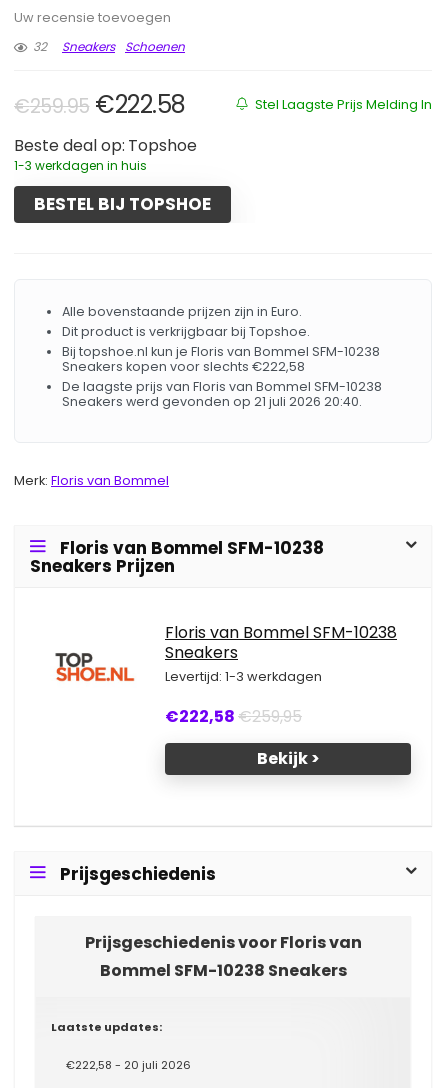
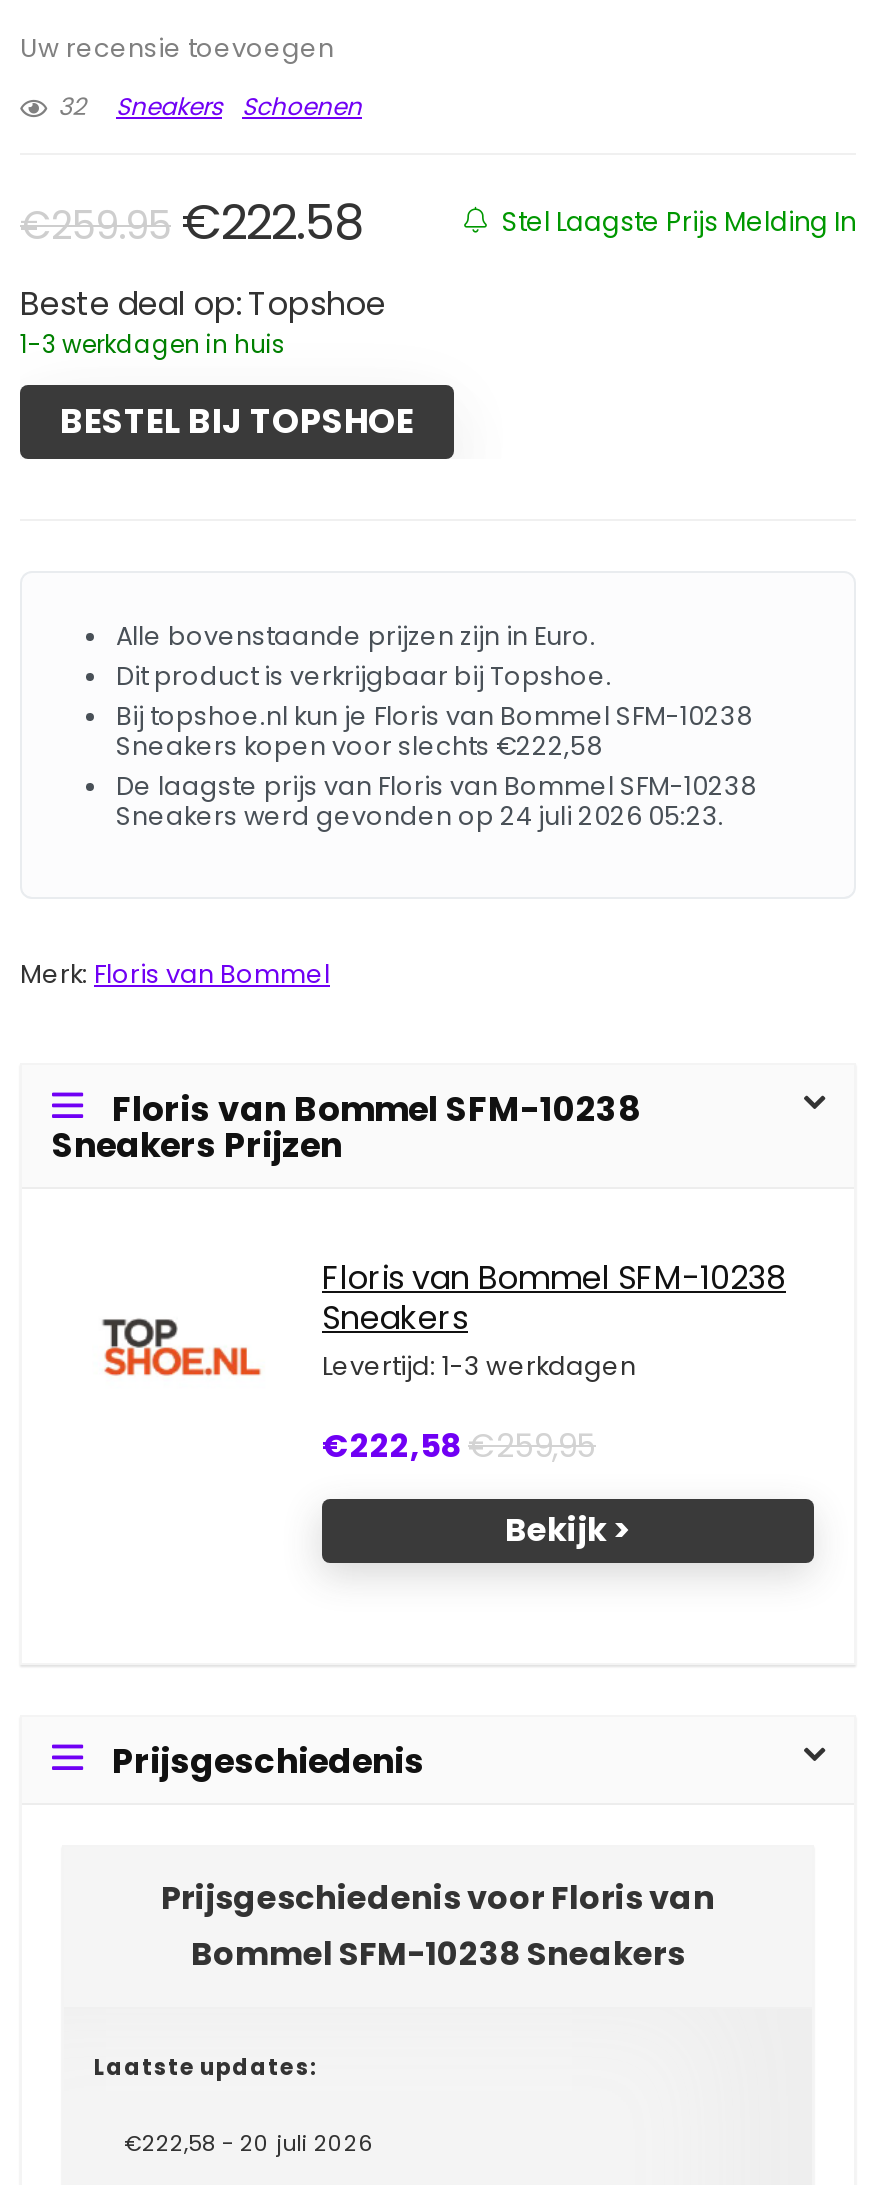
[62,393,362,410] Sneakers werd gevonden op 21 juli 2026 20:40. -> [116,799,724,833] Sneakers werd gevonden op 24 juli 2026 05:23.

